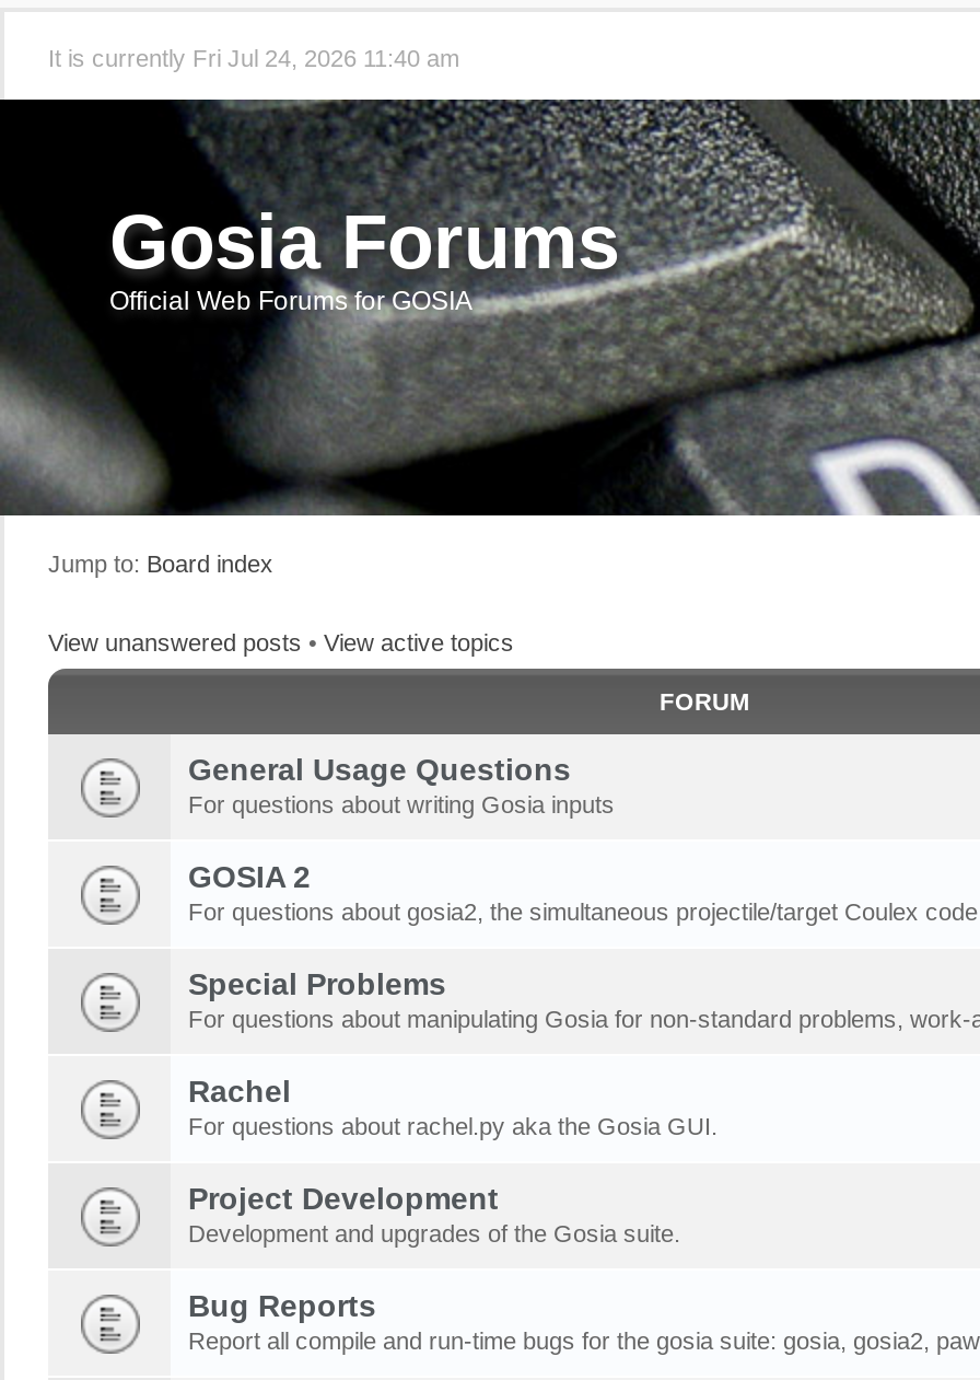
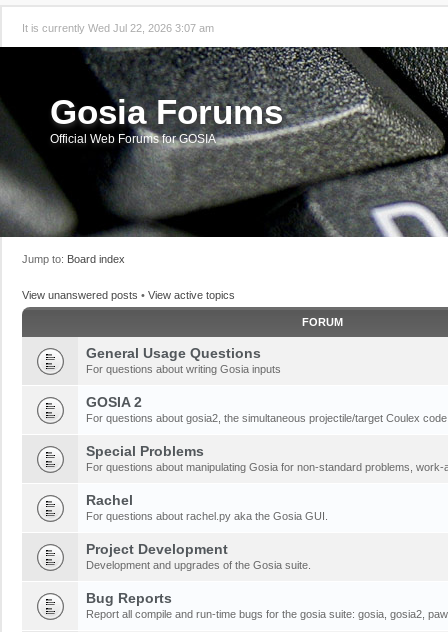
[48,45,459,71] It is currently Fri Jul 24, 2026 11:40 am -> [22,22,214,34] It is currently Wed Jul 22, 2026 3:07 am

